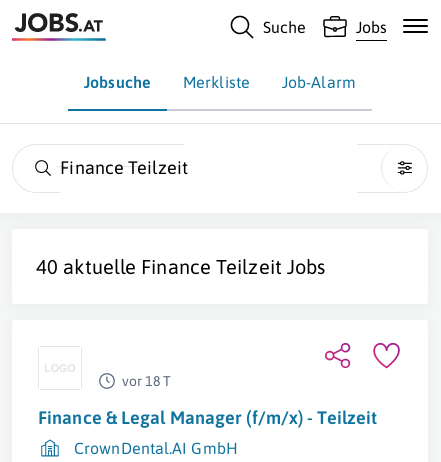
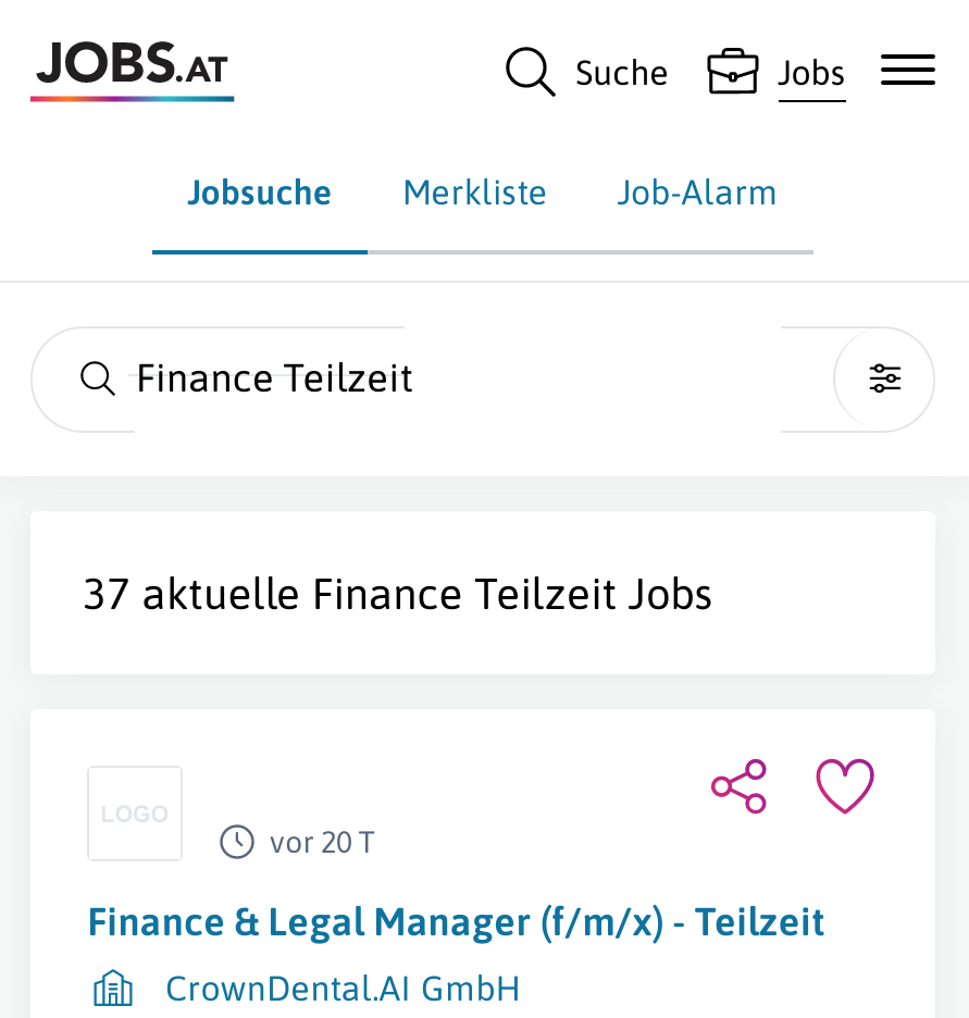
[36,255,325,278] 40 aktuelle Finance Teilzeit Jobs -> [83,568,712,618] 37 aktuelle Finance Teilzeit Jobs
[122,373,171,389] vor 18 T -> [270,824,376,859] vor 20 T

